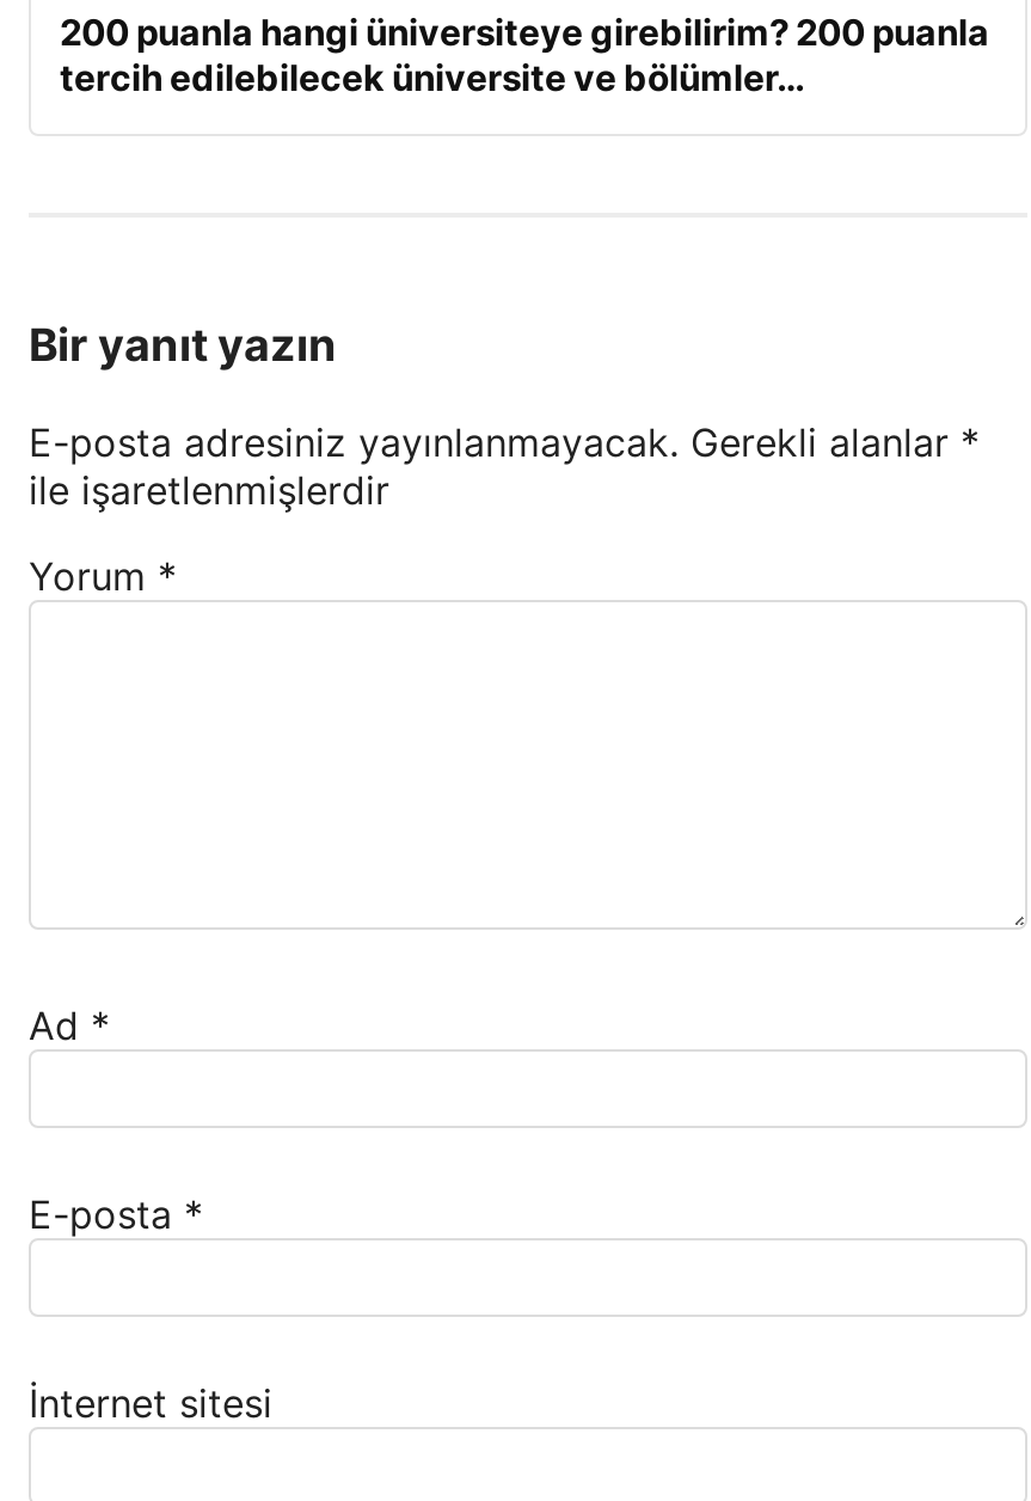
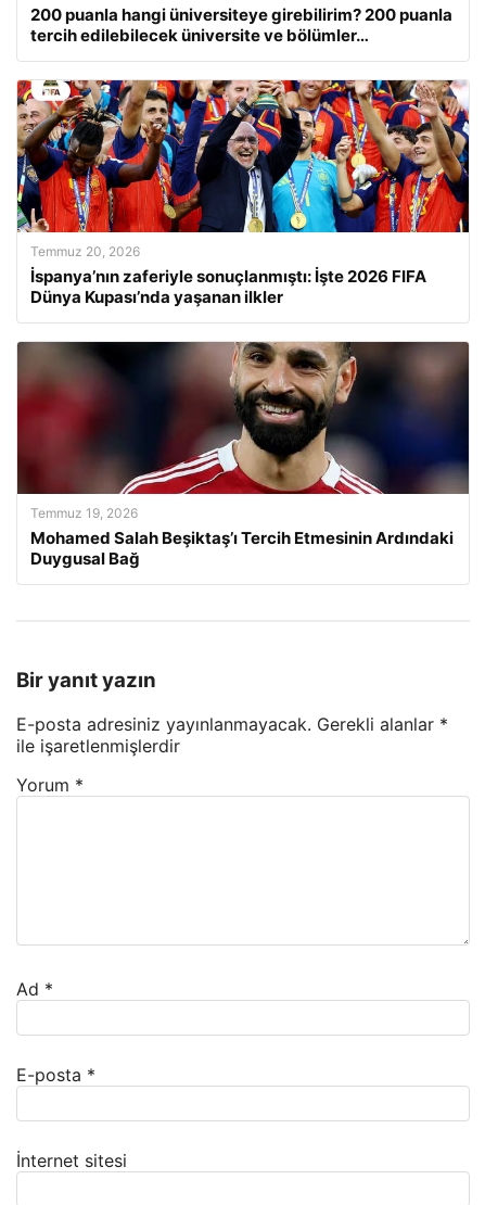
none -> [16,79,470,307] [image] | Temmuz 20, 2026 | İspanya’nın zaferiyle sonuçlanmıştı: İşte 2026 FIFA | Dünya Kupası’nda yaşanan ilkler
none -> [16,341,470,569] [image] | Temmuz 19, 2026 | Mohamed Salah Beşiktaş’ı Tercih Etmesinin Ardındaki | Duygusal Bağ

